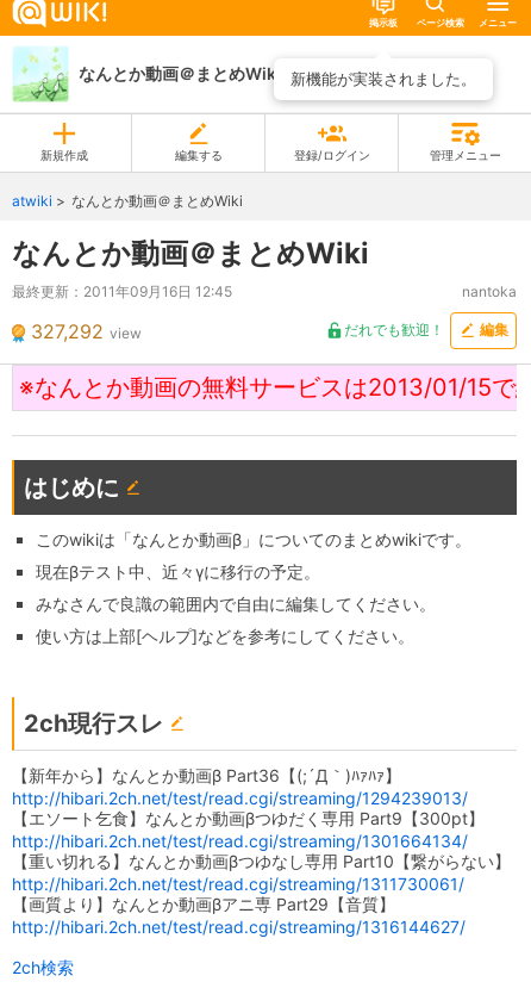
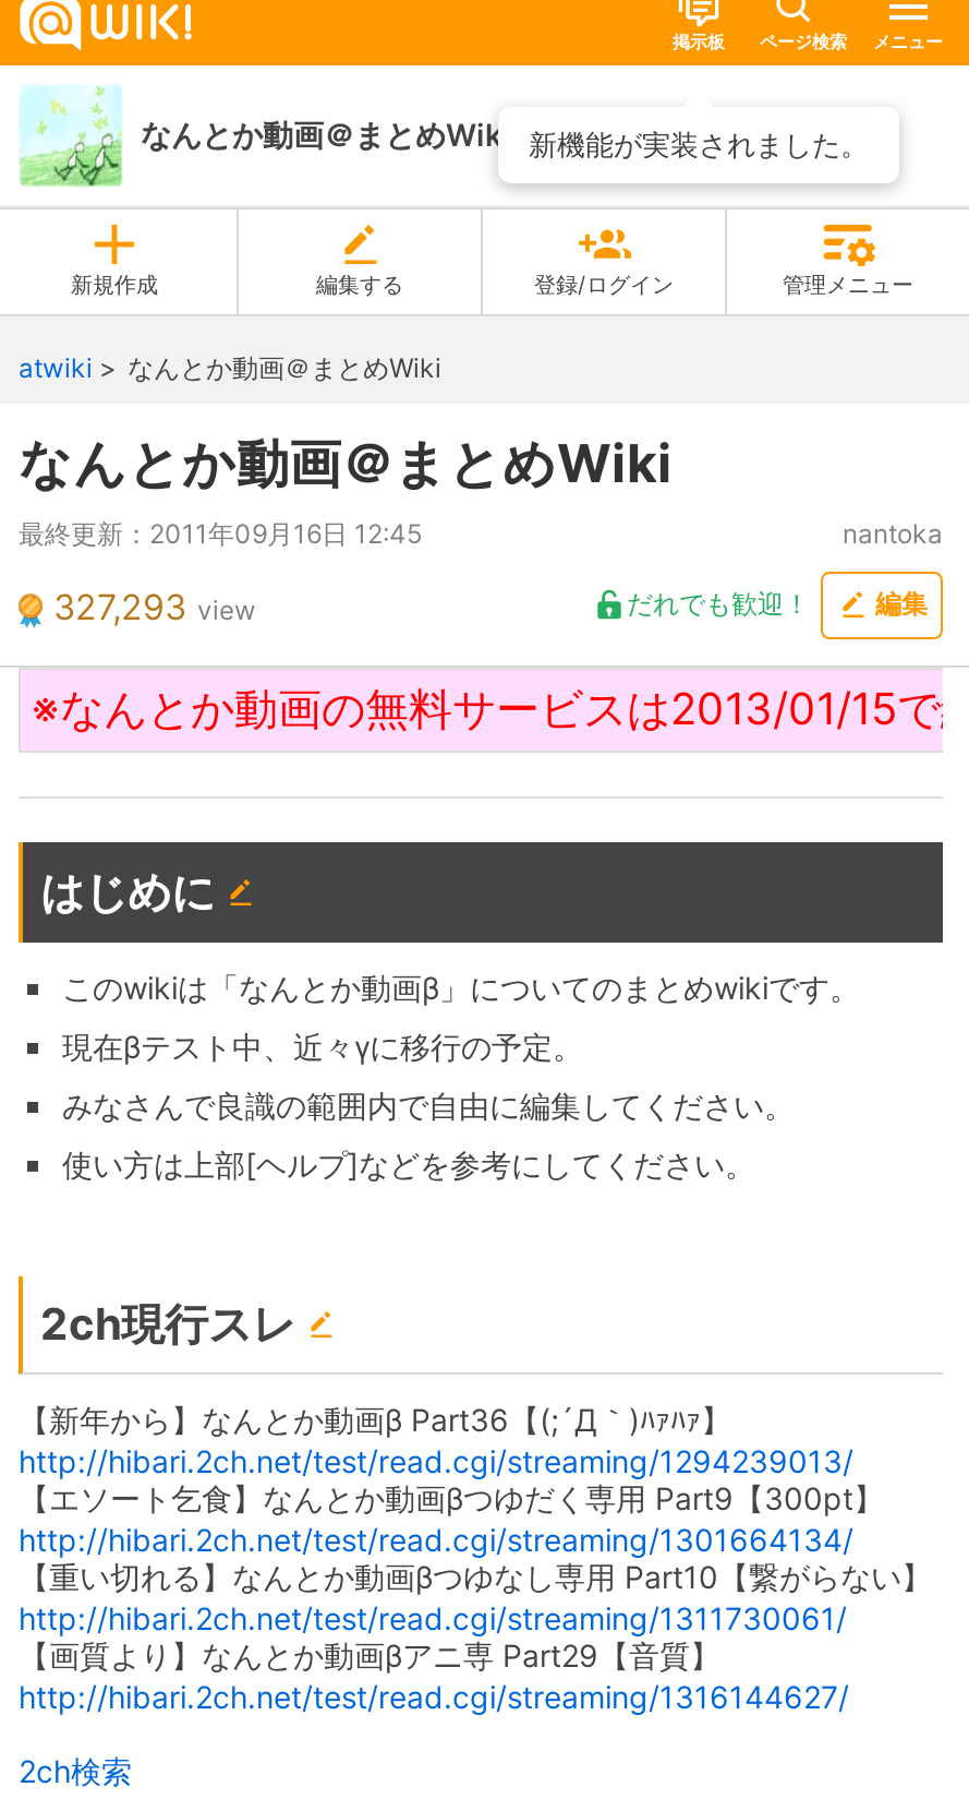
[31,319,142,343] 327,292 view -> [53,584,256,627] 327,293 view

